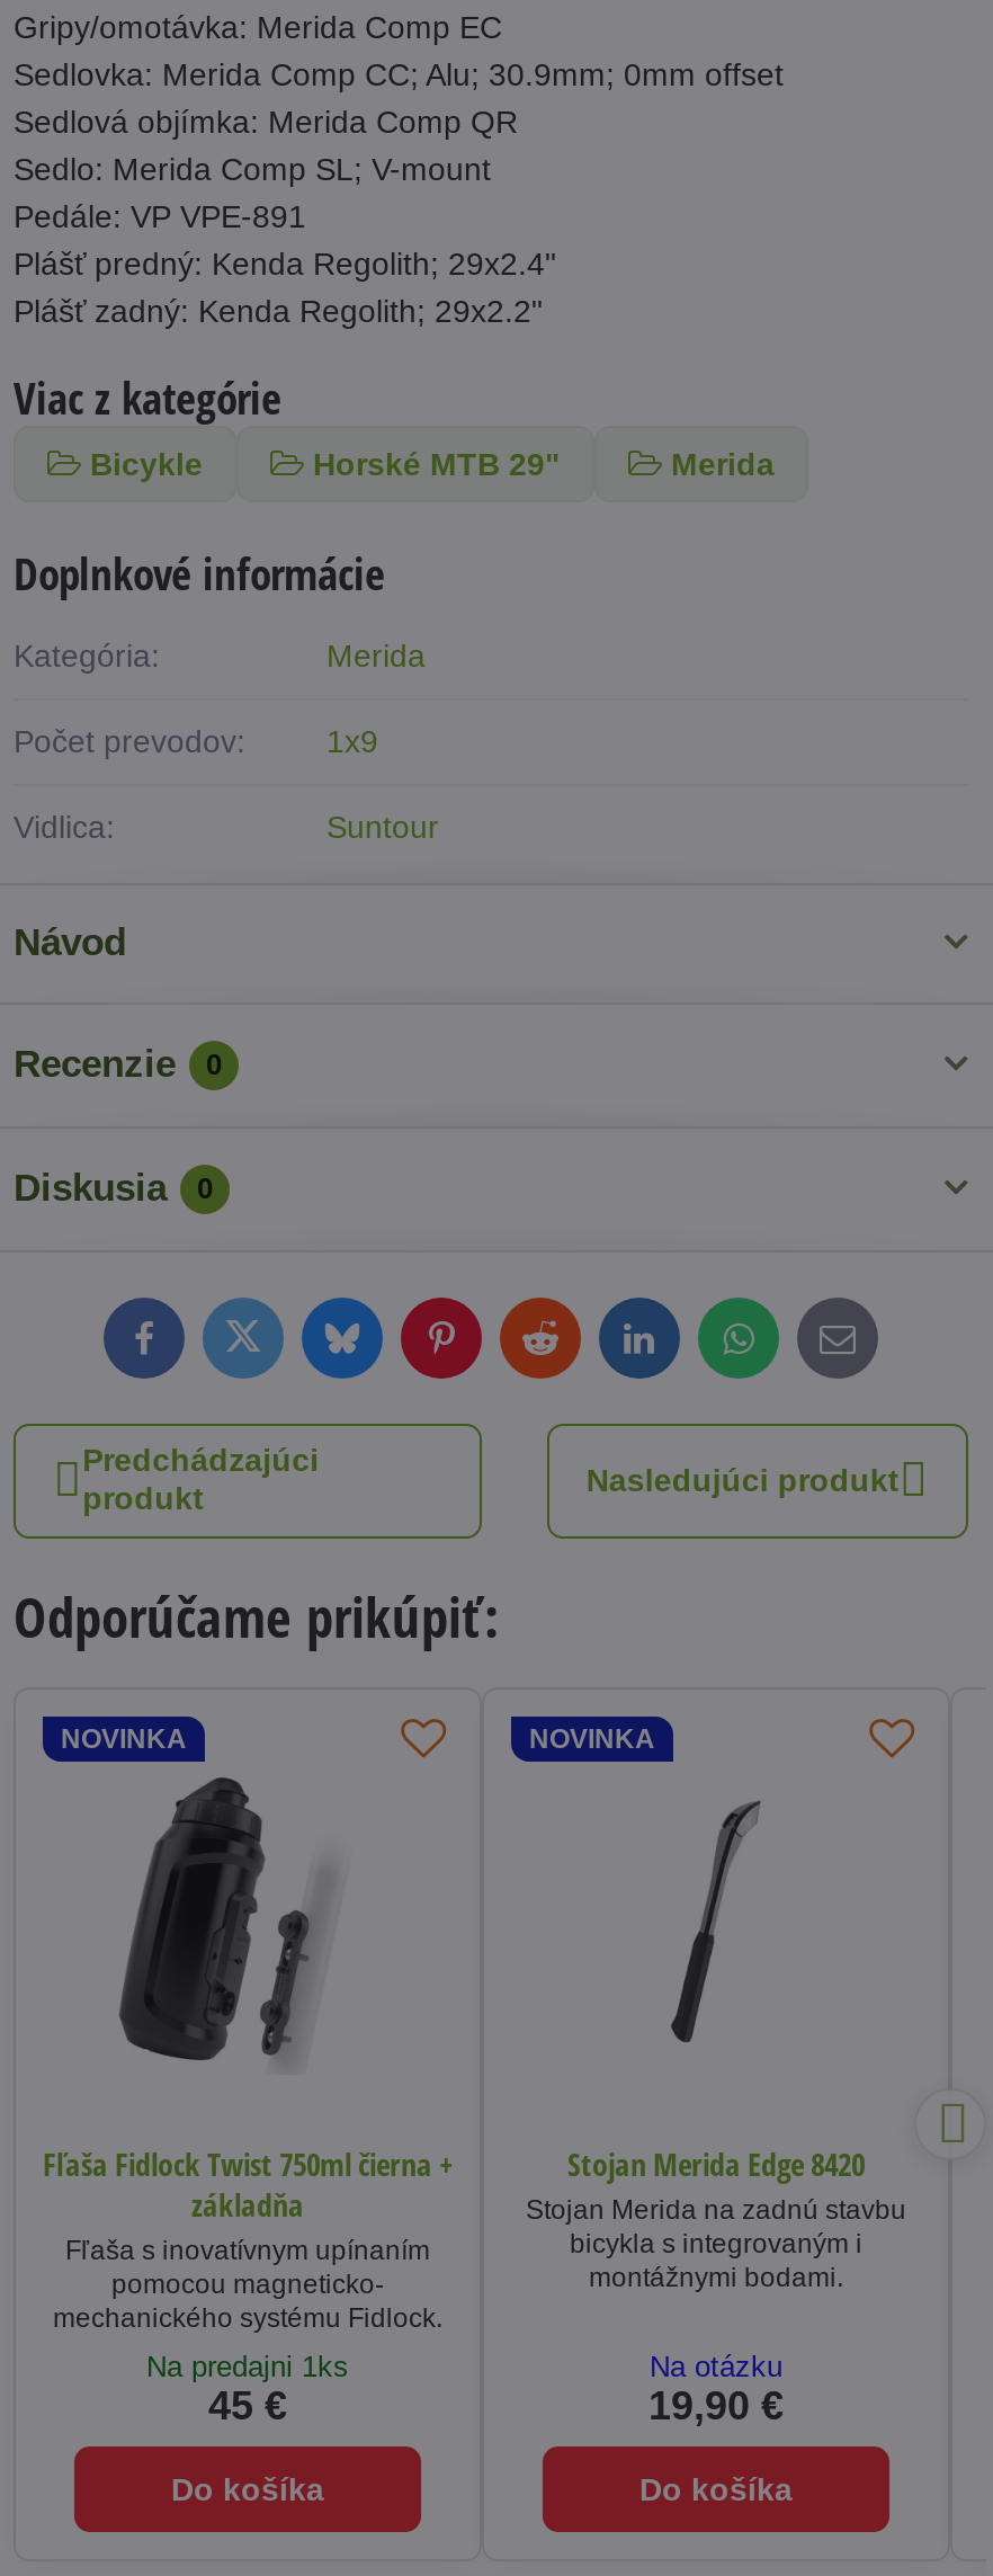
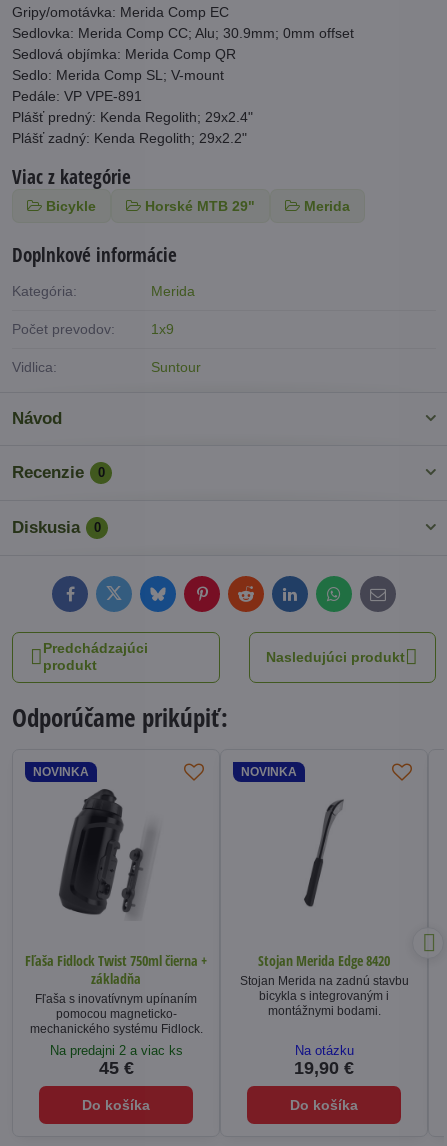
[146,2350,349,2383] Na predajni 1ks -> [49,1043,182,1058] Na predajni 2 a viac ks

